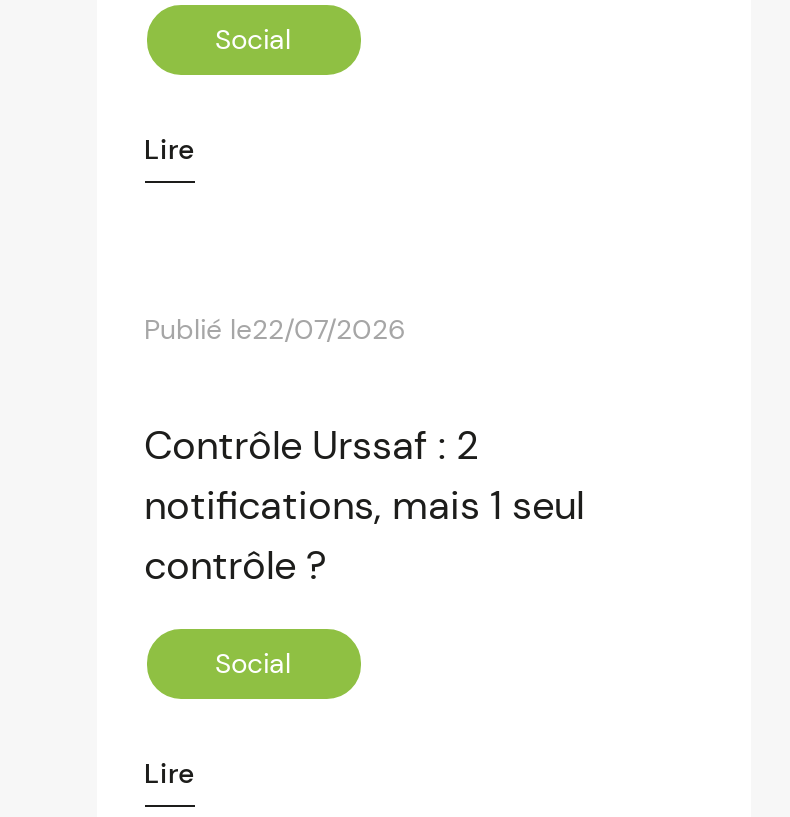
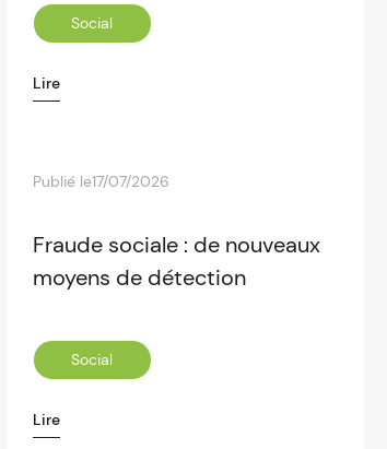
[144,311,406,347] Publié le22/07/2026 -> [32,172,169,191] Publié le17/07/2026
[144,419,584,591] Contrôle Urssaf : 2 | notifications, mais 1 seul | contrôle ? -> [32,231,320,292] Fraude sociale : de nouveaux | moyens de détection

